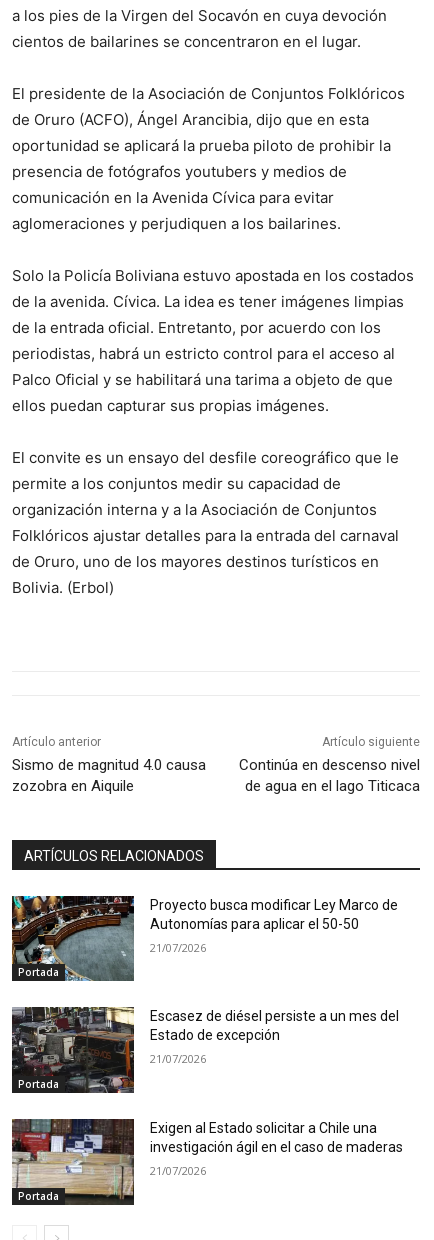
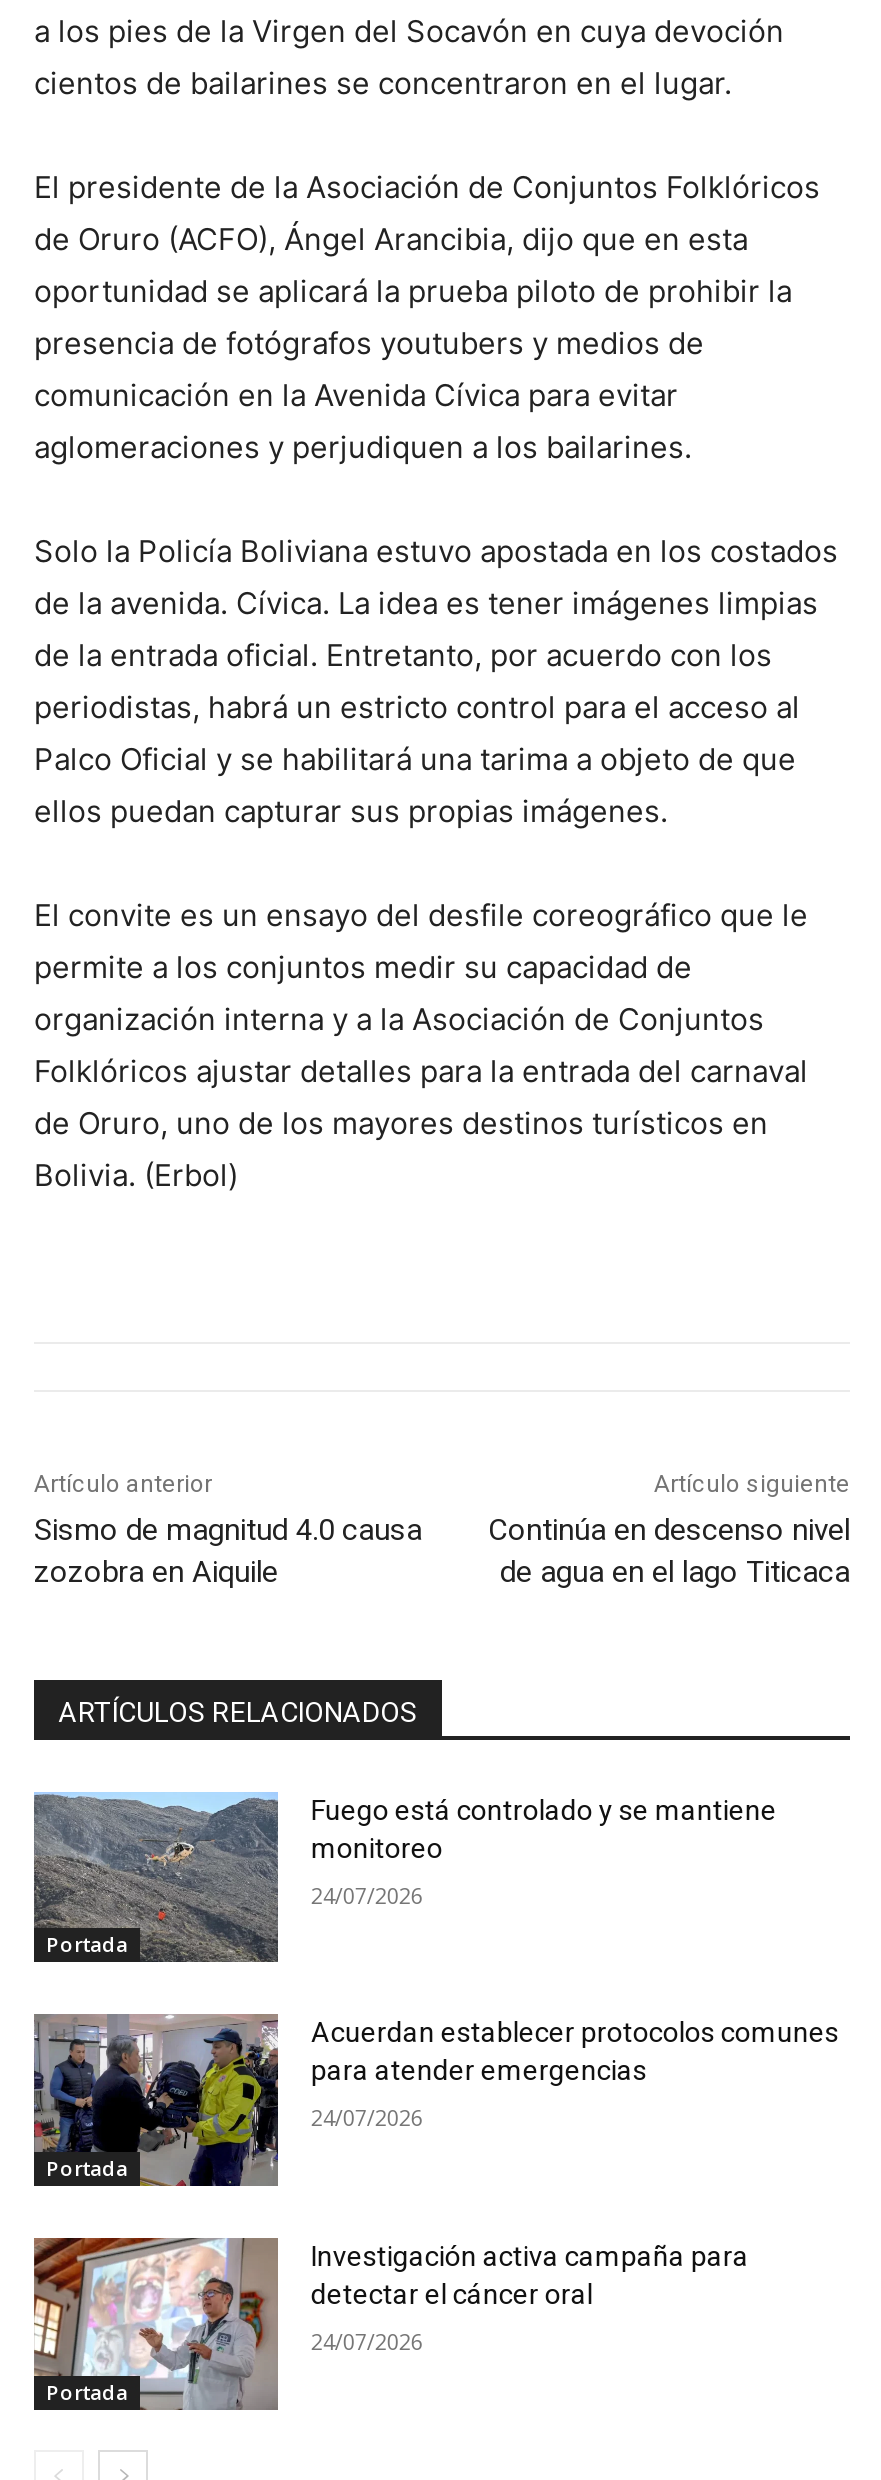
[11,895,398,982] [image] | Proyecto busca modificar Ley Marco de | Autonomías para aplicar el 50-50 -> [32,1792,777,1964] [image] | Fuego está controlado y se mantiene | monitoreo
[150,939,206,954] 21/07/2026 -> [311,1879,423,1909] 24/07/2026
[11,1007,399,1094] [image] | Escasez de diésel persiste a un mes del | Estado de excepción -> [32,2014,839,2188] [image] | Acuerdan establecer protocolos comunes | para atender emergencias
[150,1051,206,1066] 21/07/2026 -> [311,2102,423,2132] 24/07/2026
[12,1118,403,1205] [image] | Exigen al Estado solicitar a Chile una | investigación ágil en el caso de maderas -> [34,2236,749,2412] [image] | Investigación activa campaña para | detectar el cáncer oral
[150,1163,206,1178] 21/07/2026 -> [311,2326,423,2356] 24/07/2026

